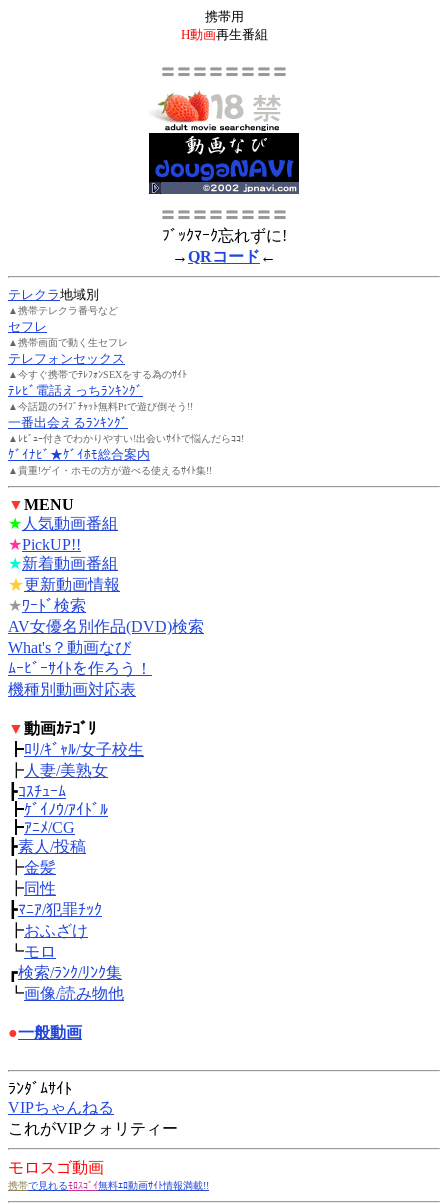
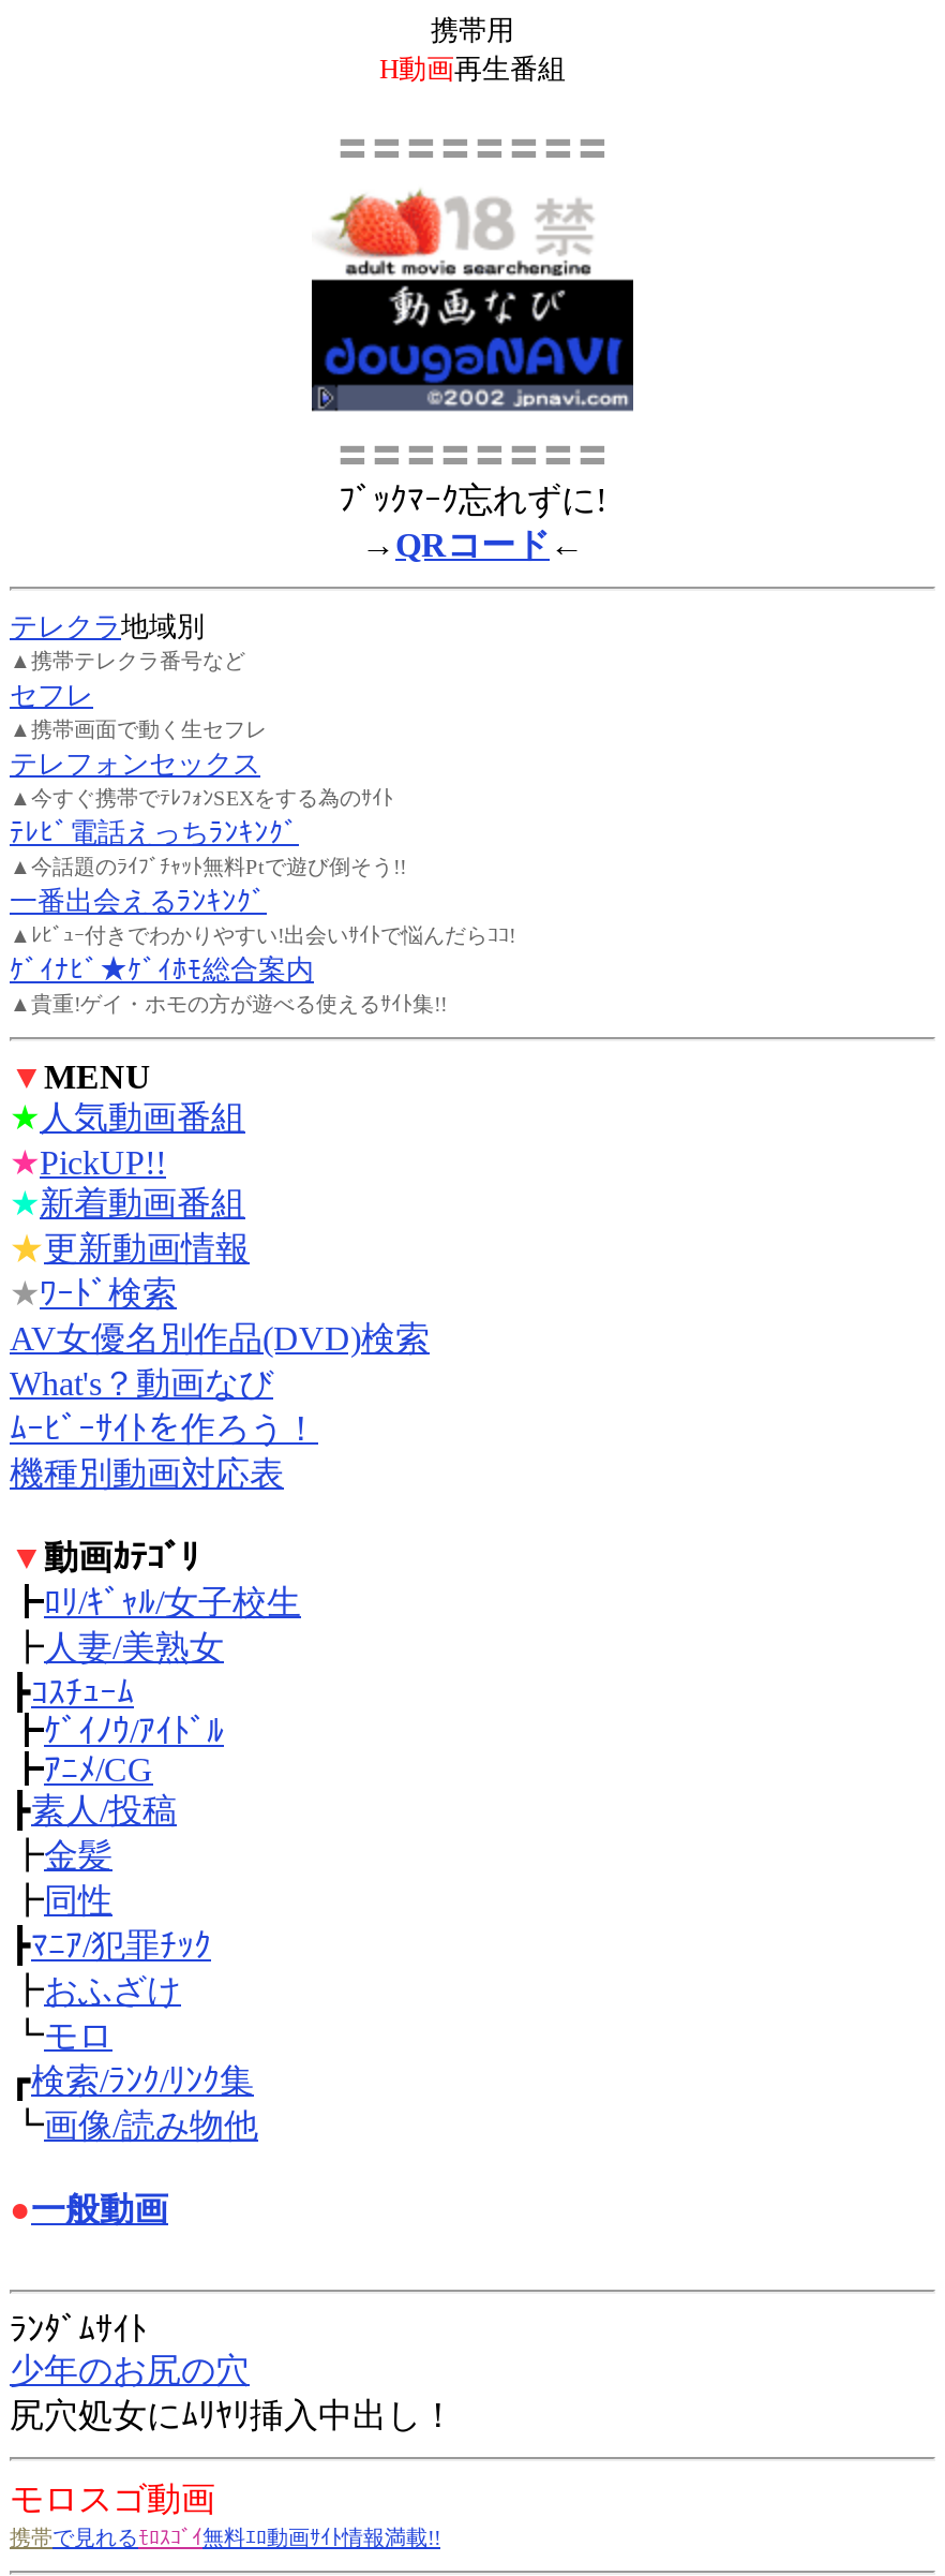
[8,1099,178,1137] VIPちゃんねる | これがVIPクォリティー -> [10,2352,455,2433] 少年のお尻の穴 | 尻穴処女にﾑﾘﾔﾘ挿入中出し！

